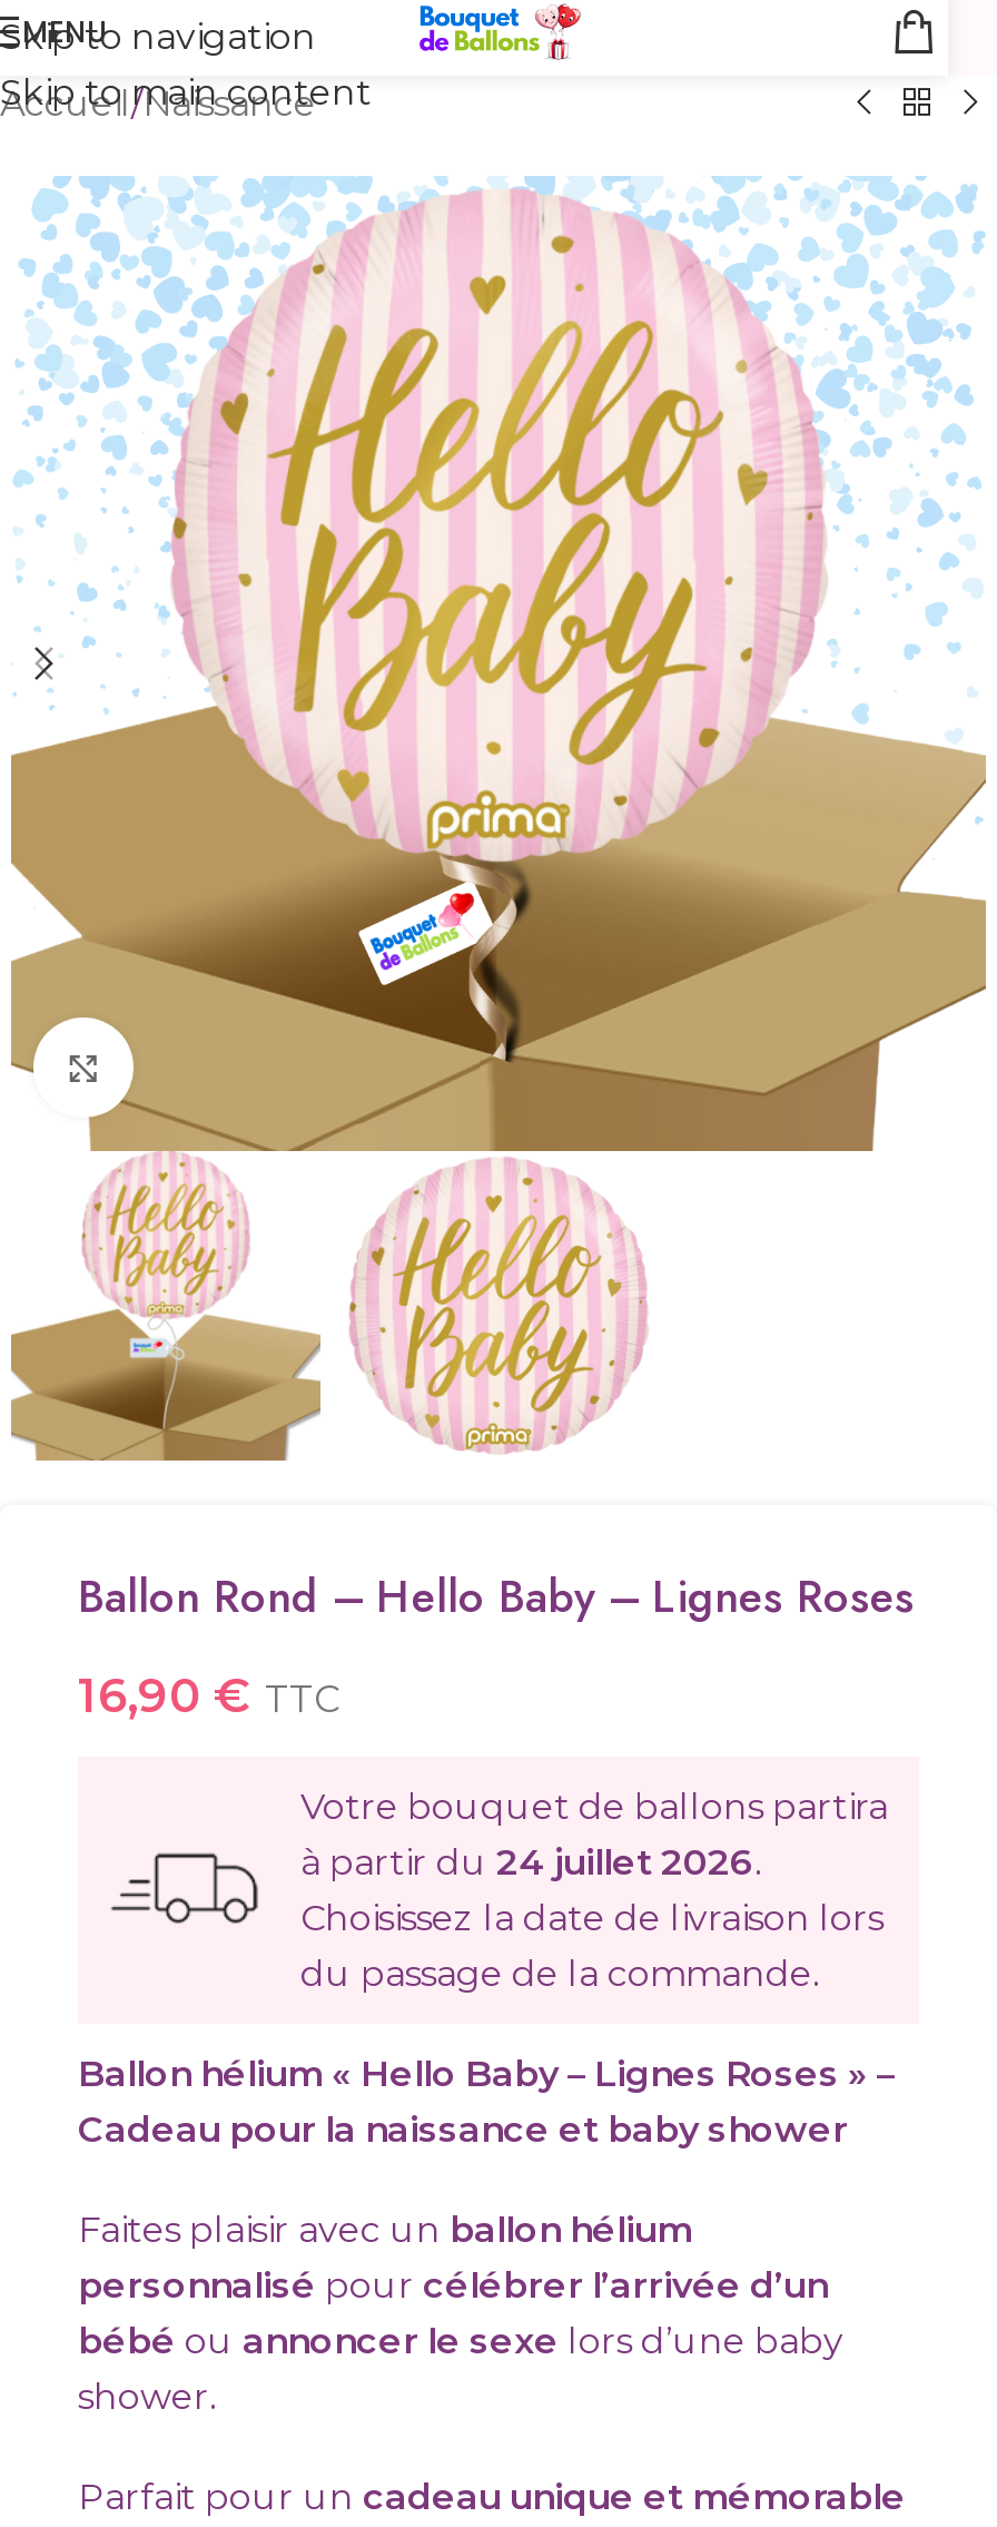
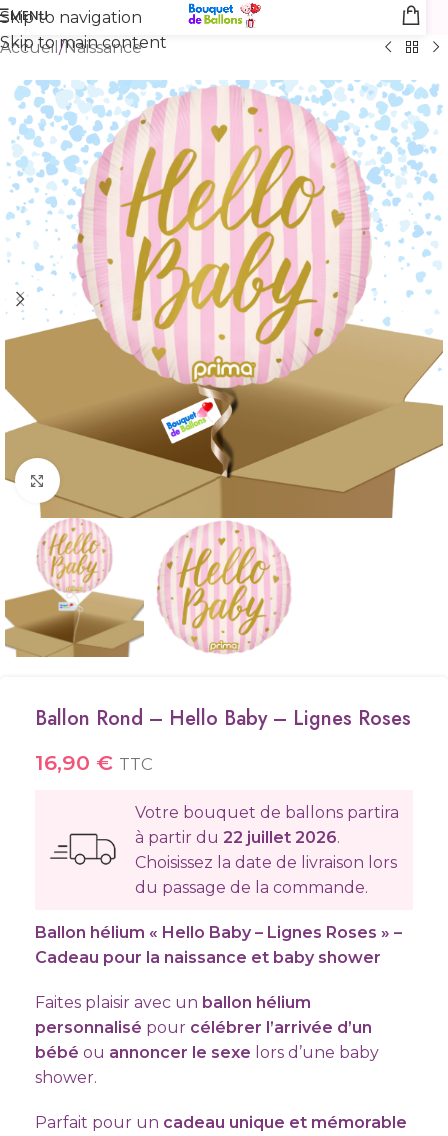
[300,1842,761,1884] à partir du 24 juillet 2026. -> [135,828,340,847] à partir du 22 juillet 2026.

